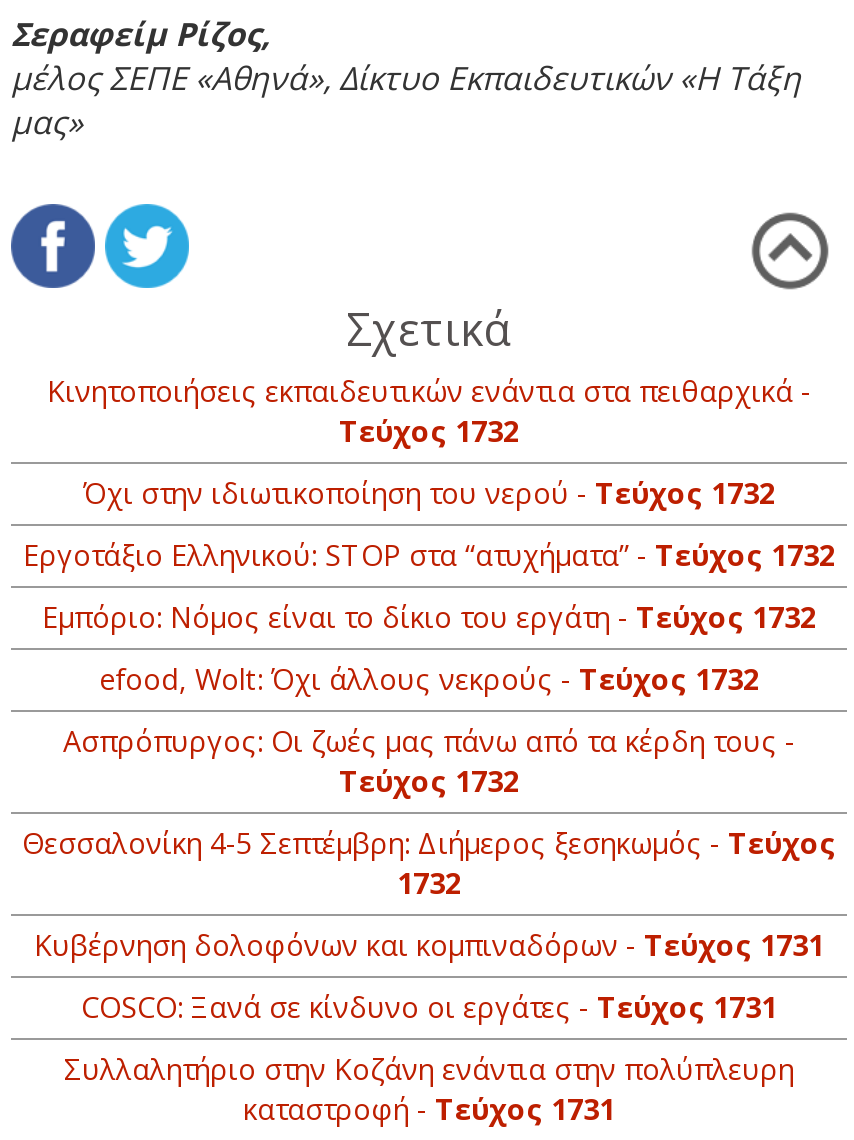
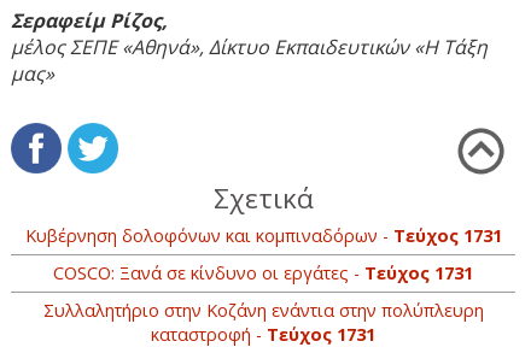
[22,371,836,901] Κινητοποιήσεις εκπαιδευτικών ενάντια στα πειθαρχικά - | Τεύχος 1732 | Όχι στην ιδιωτικοποίηση του νερού - Τεύχος 1732 | Εργοτάξιο Ελληνικού: STOP στα “ατυχήματα” - Τεύχος 1732 | Εμπόριο: Νόμος είναι το δίκιο του εργάτη - Τεύχος 1732 | efood, Wolt: Όχι άλλους νεκρούς - Τεύχος 1732 | Ασπρόπυργος: Οι ζωές μας πάνω από τα κέρδη τους - | Τεύχος 1732 | Θεσσαλονίκη 4-5 Σεπτέμβρη: Διήμερος ξεσηκωμός - Τεύχος | 1732 -> none

